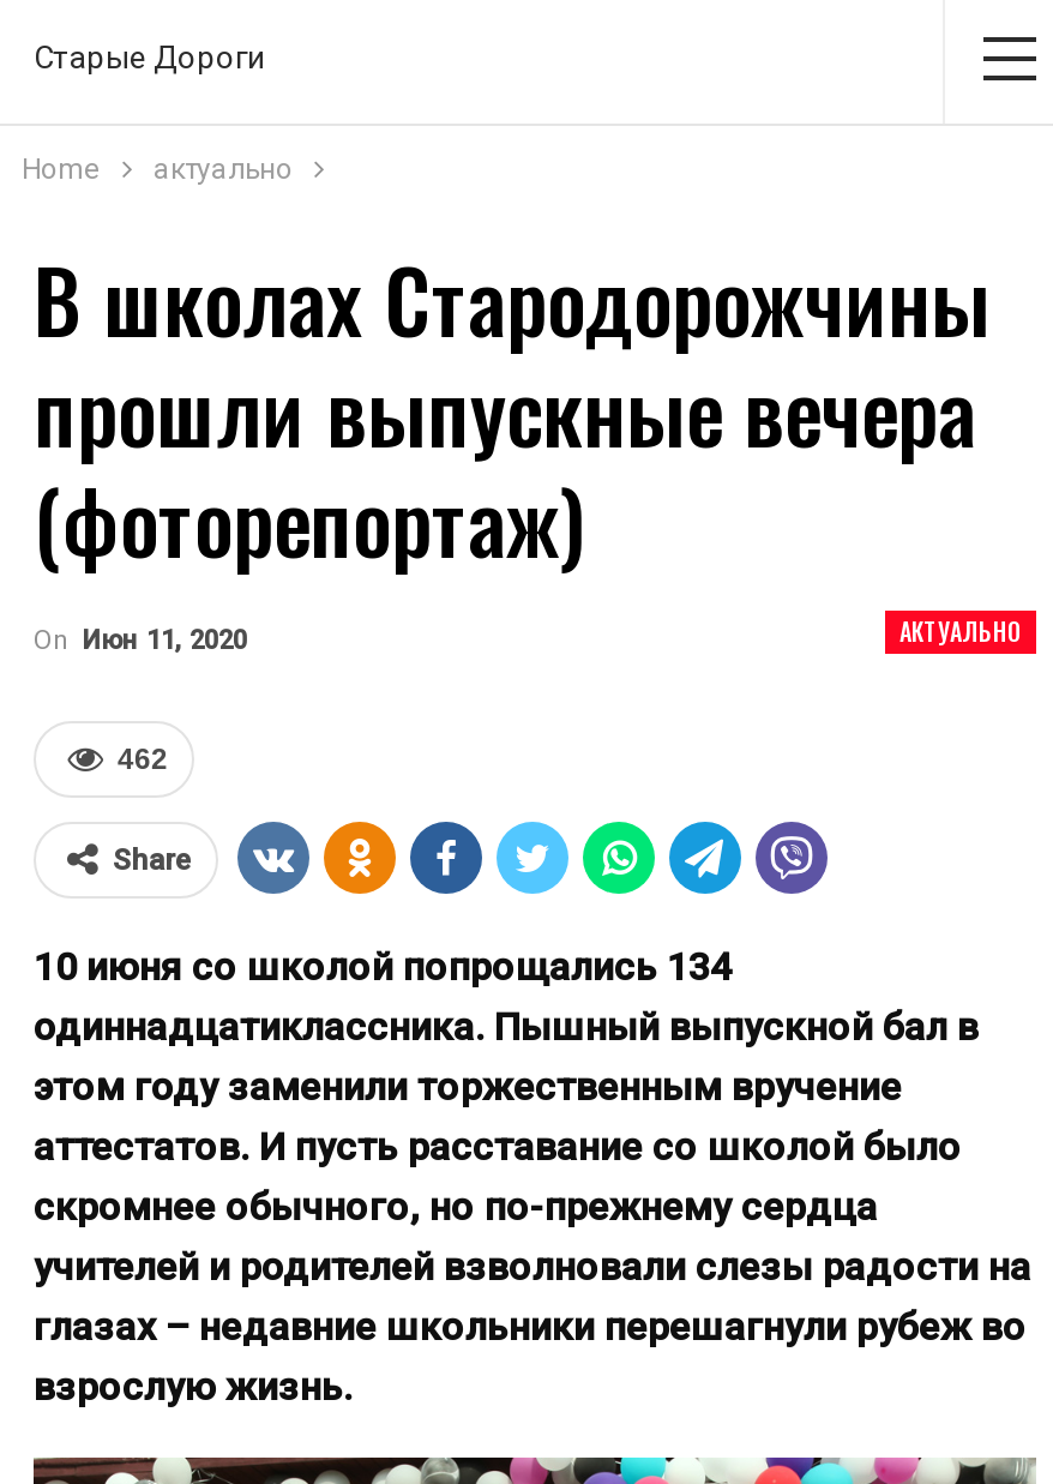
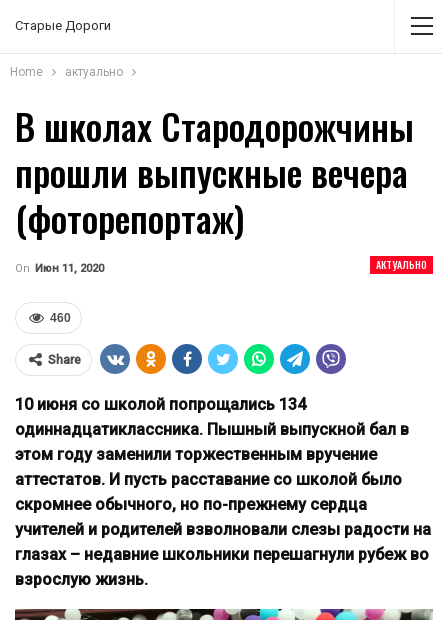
[118,743,168,776] 462 -> [50,311,71,325] 460

